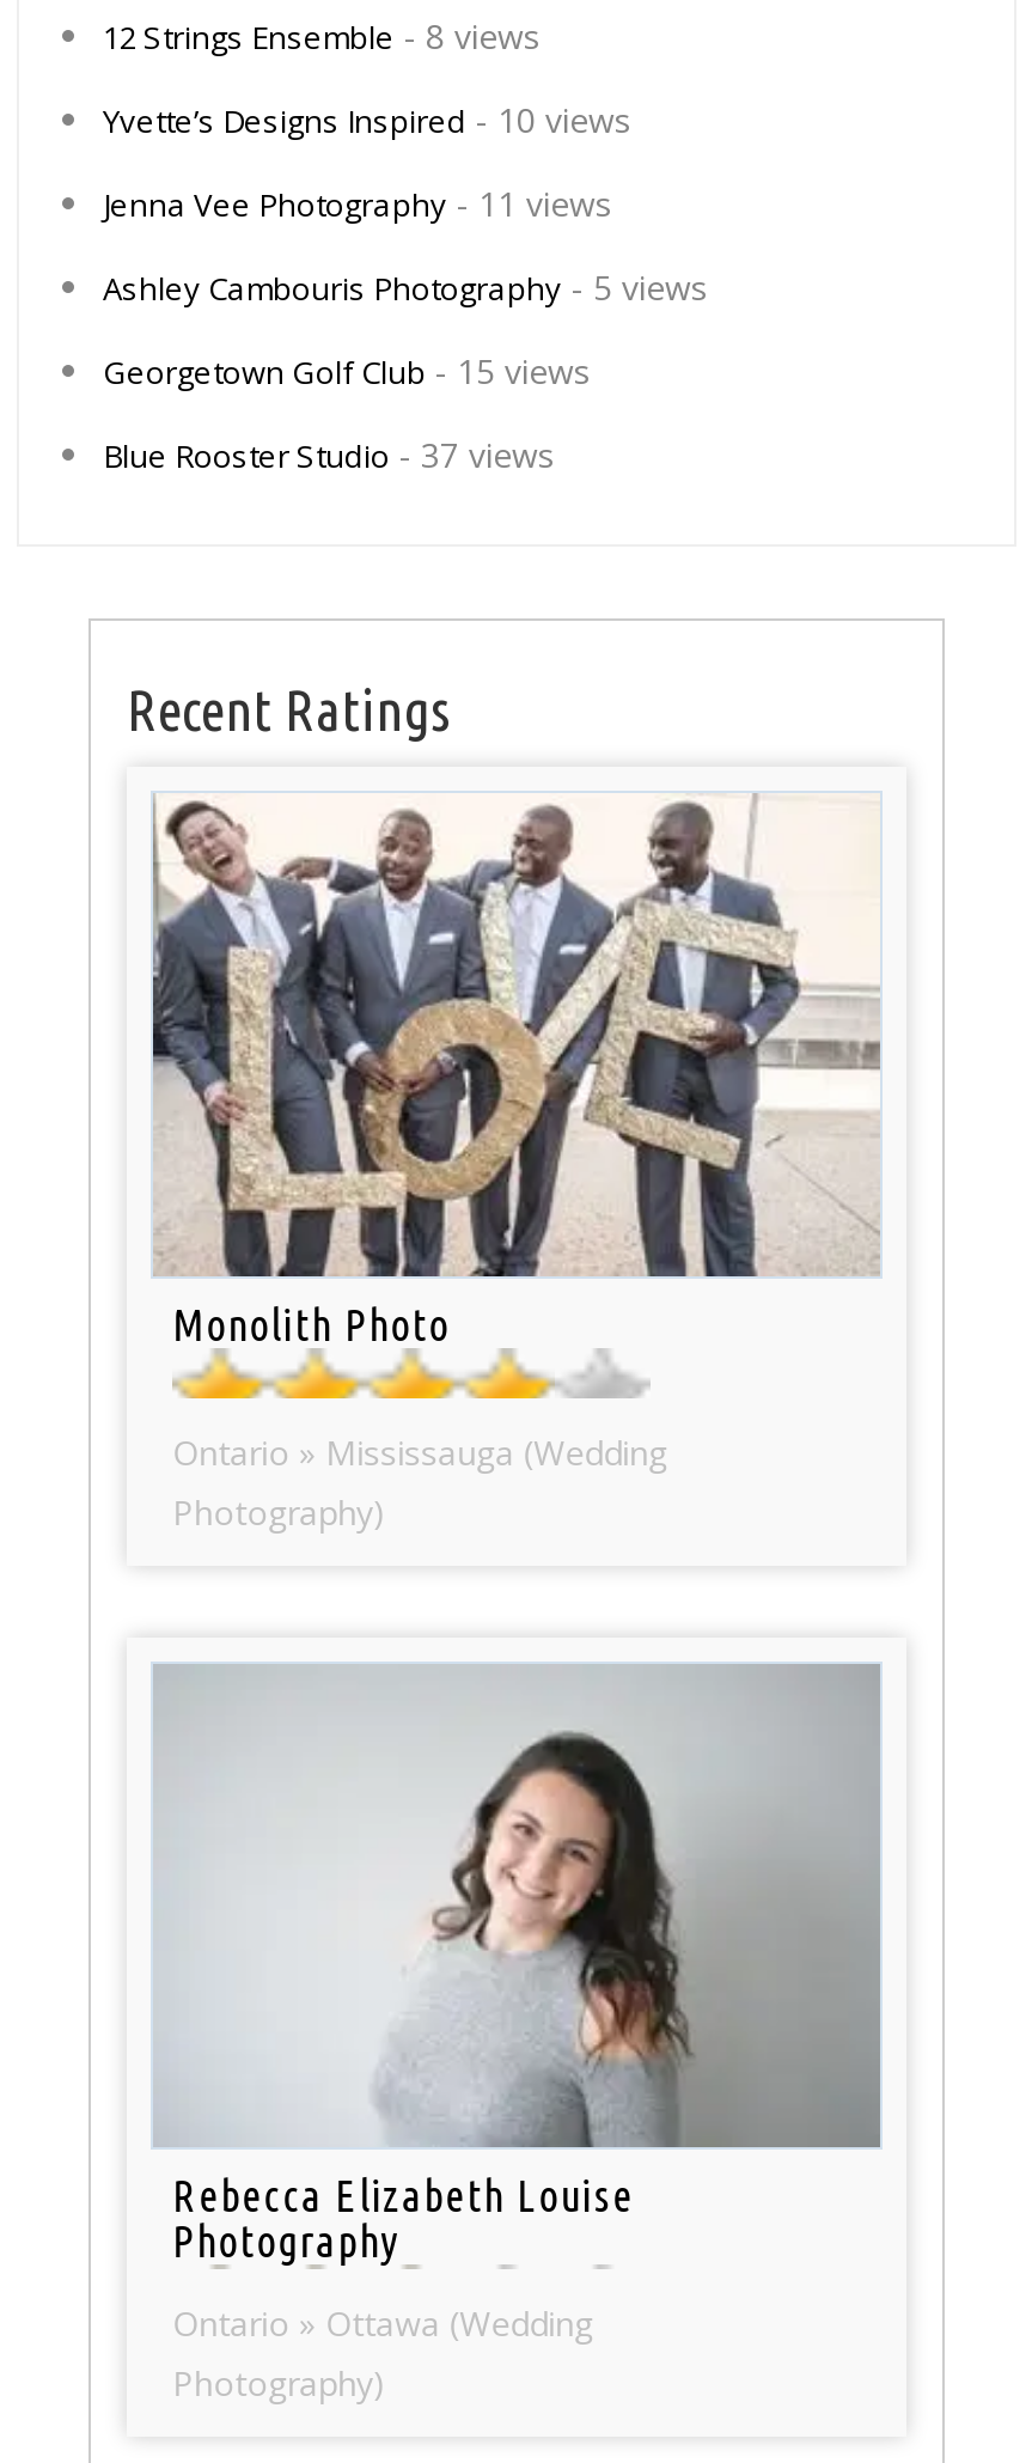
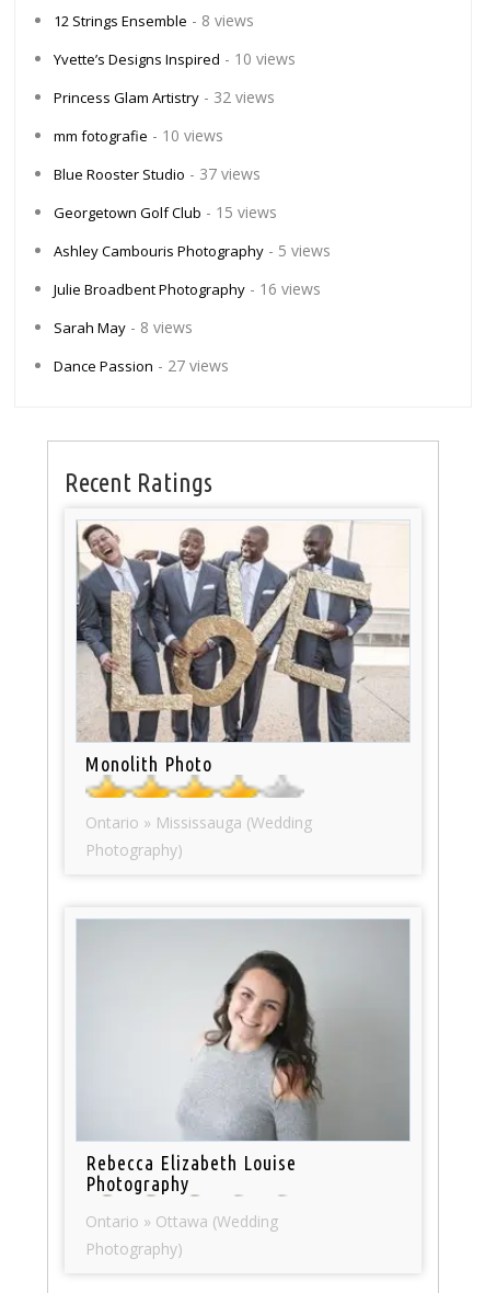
[103,180,612,226] Jenna Vee Photography - 11 views -> [54,86,275,146] Princess Glam Artistry - 32 views | mm fotografie - 10 views
moved [103,264,708,393] -> [54,201,331,261]: Georgetown Golf Club - 15 views | Ashley Cambouris Photography - 5 views
moved [103,431,555,477] -> [54,163,261,184]: Blue Rooster Studio - 37 views
none -> [54,278,321,376] Julie Broadbent Photography - 16 views | Sarah May - 8 views | Dance Passion - 27 views

